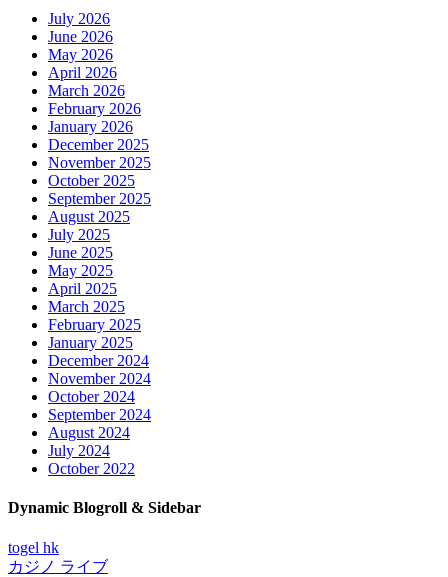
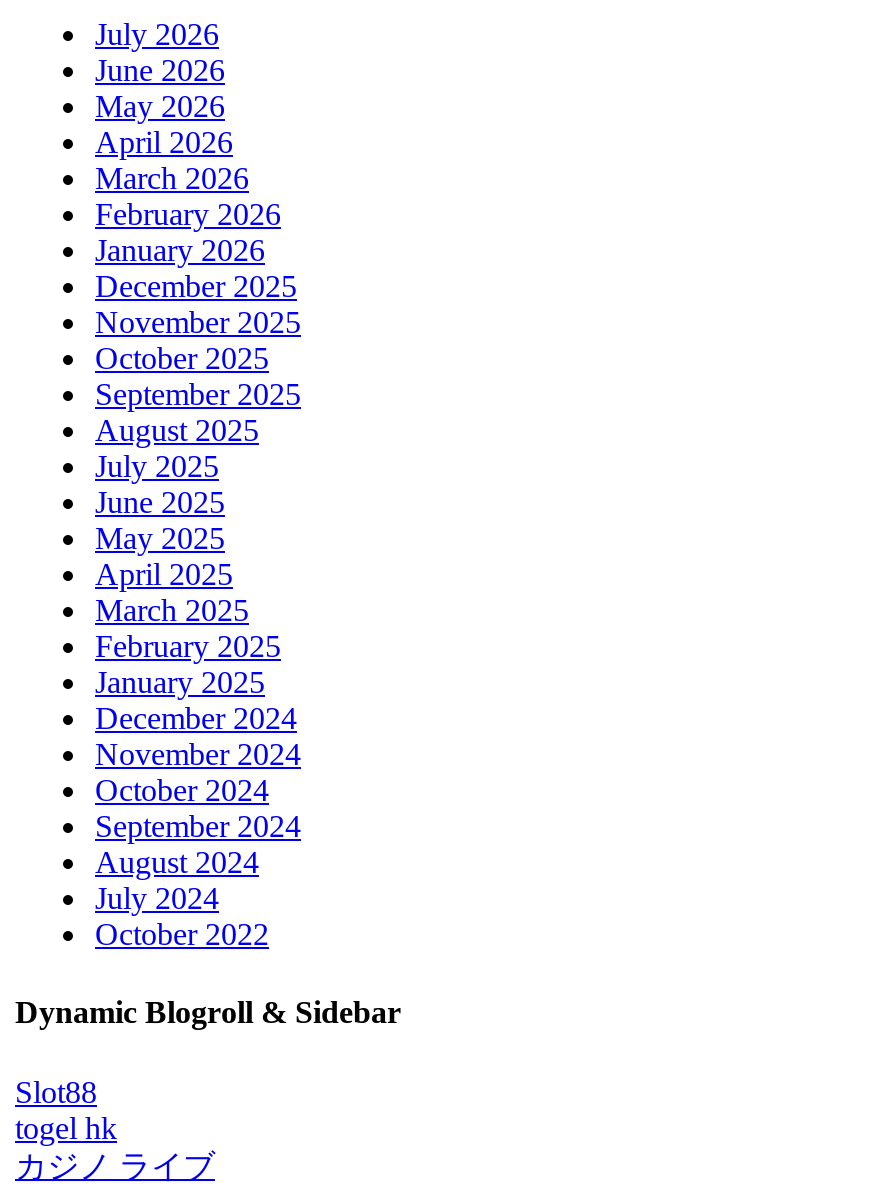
none -> [15,1074,97,1108] Slot88

